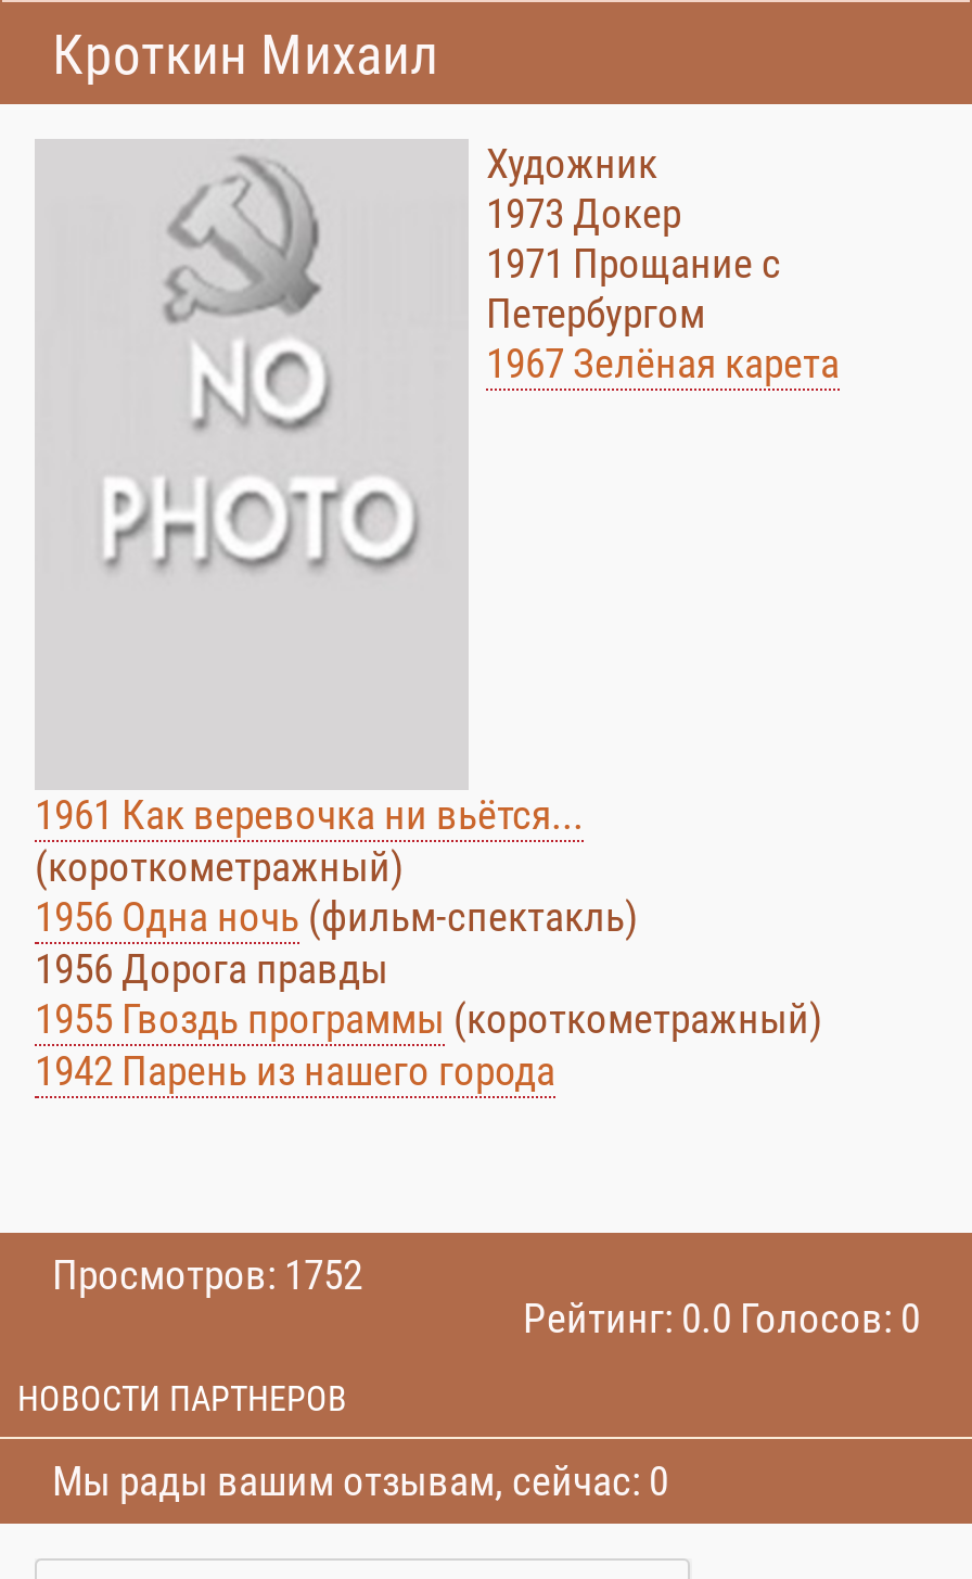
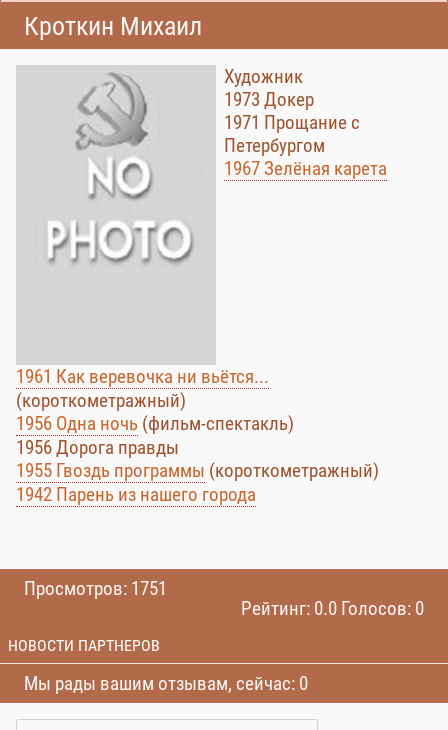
[52,1250,362,1300] Просмотров: 1752 -> [24,577,167,600] Просмотров: 1751

